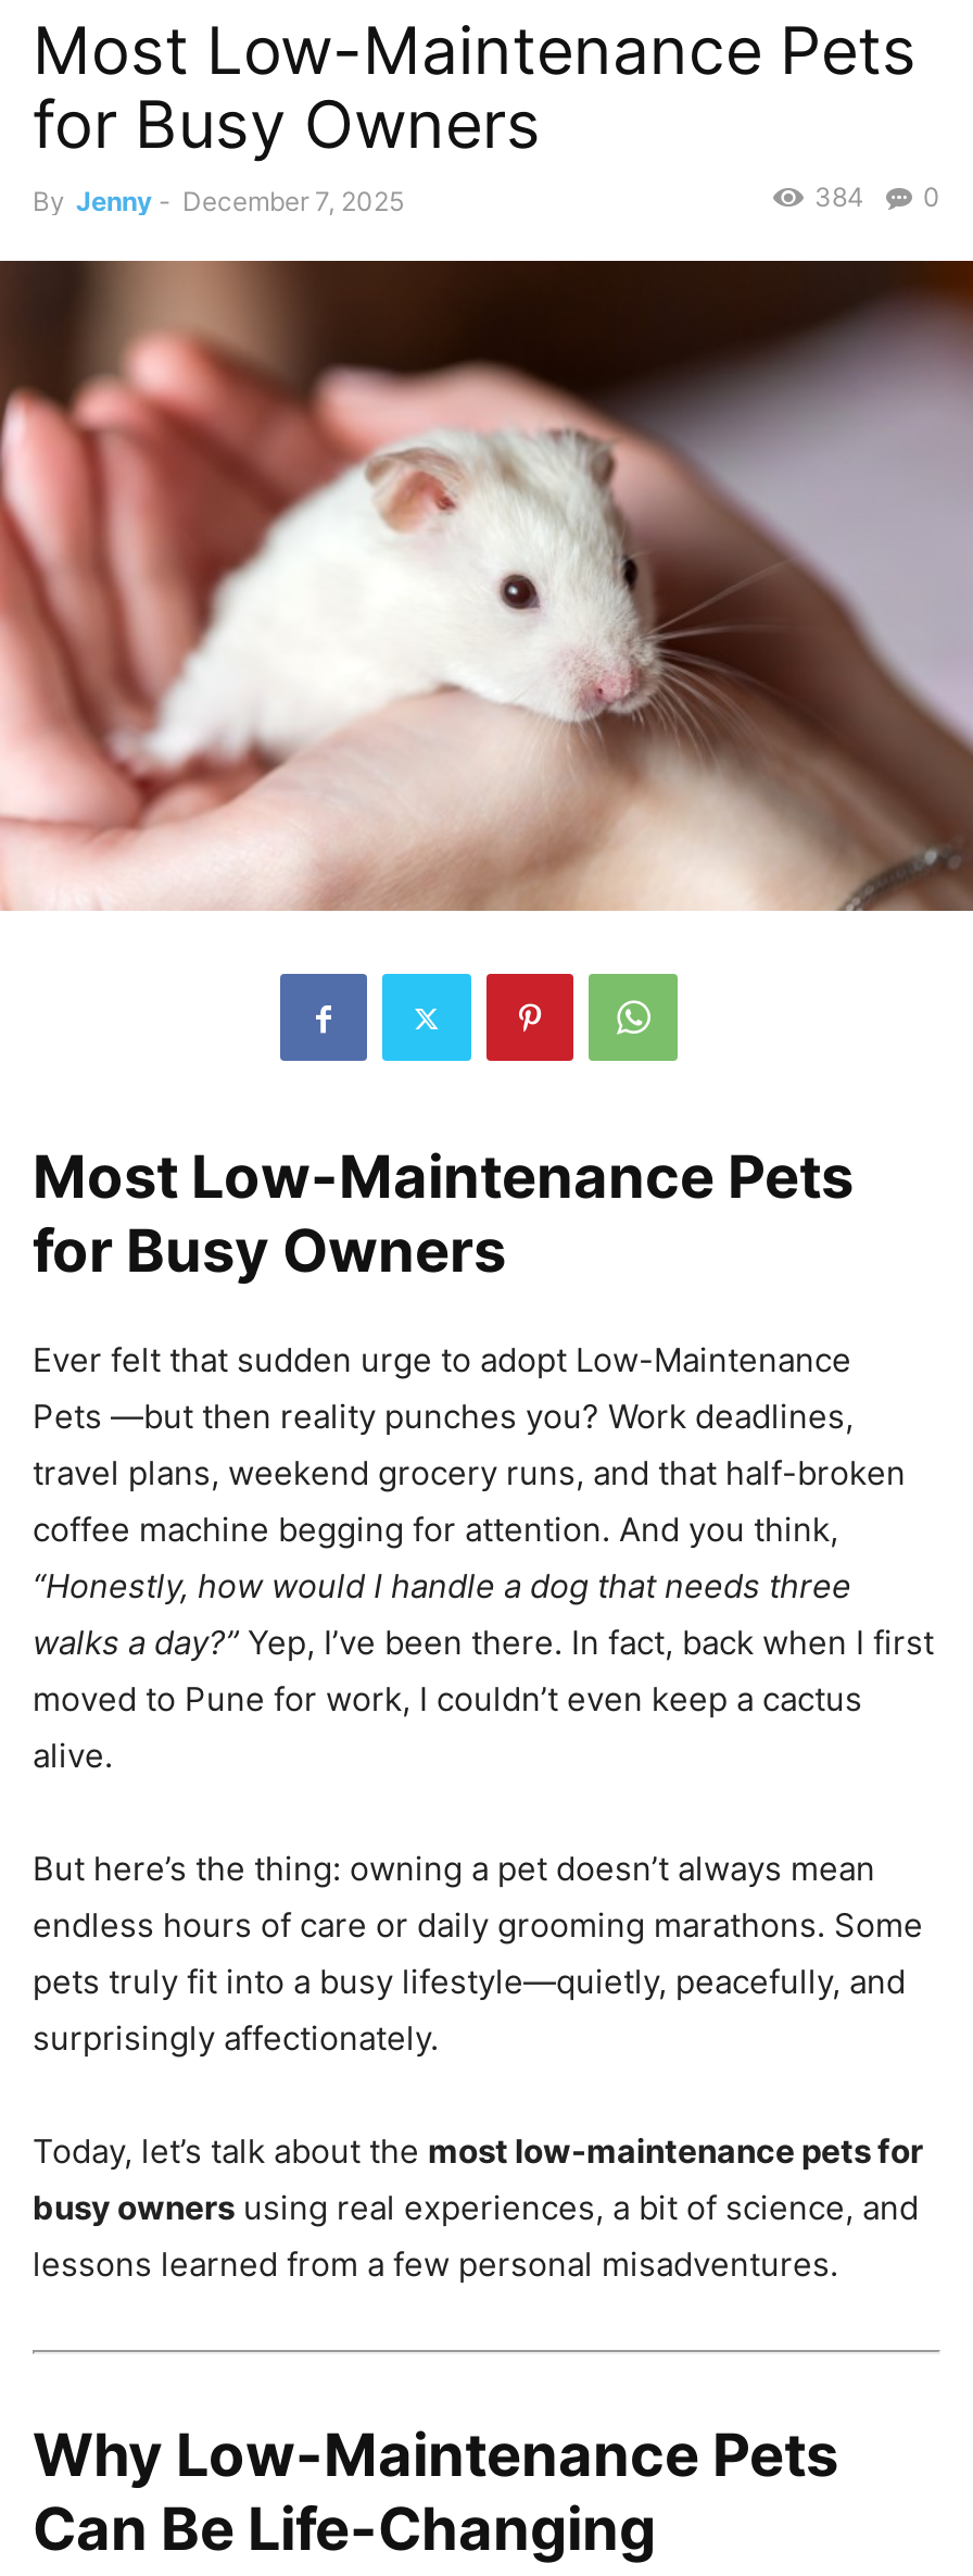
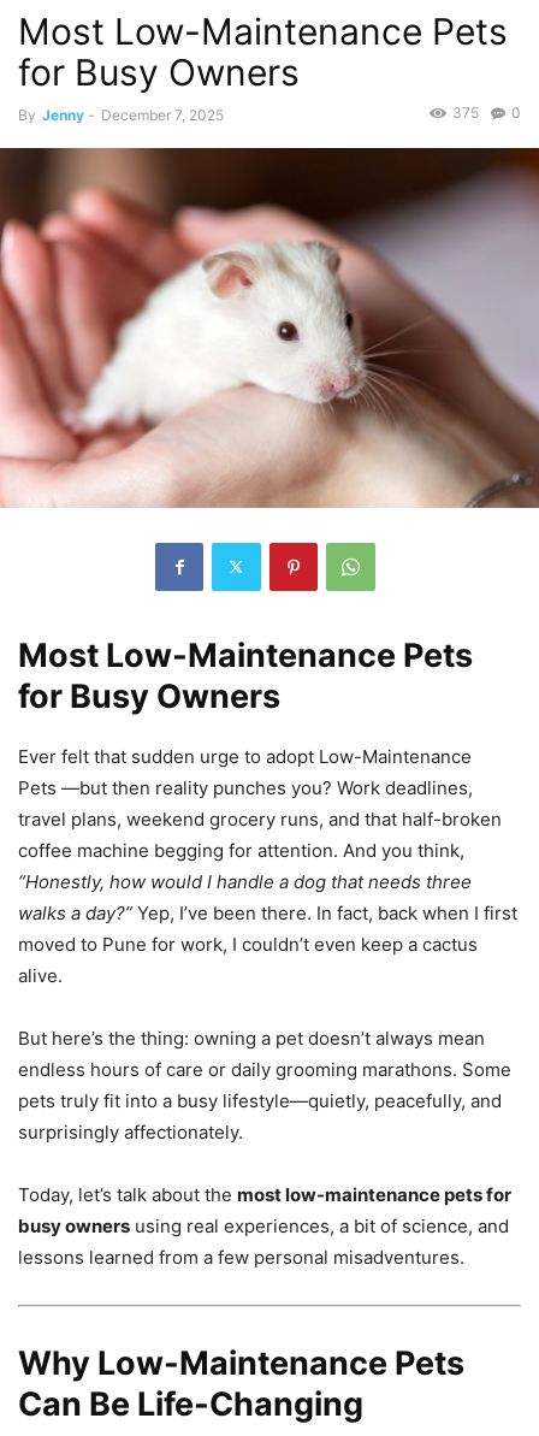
[814,180,940,213] 384 0 -> [452,104,521,122] 375 0

